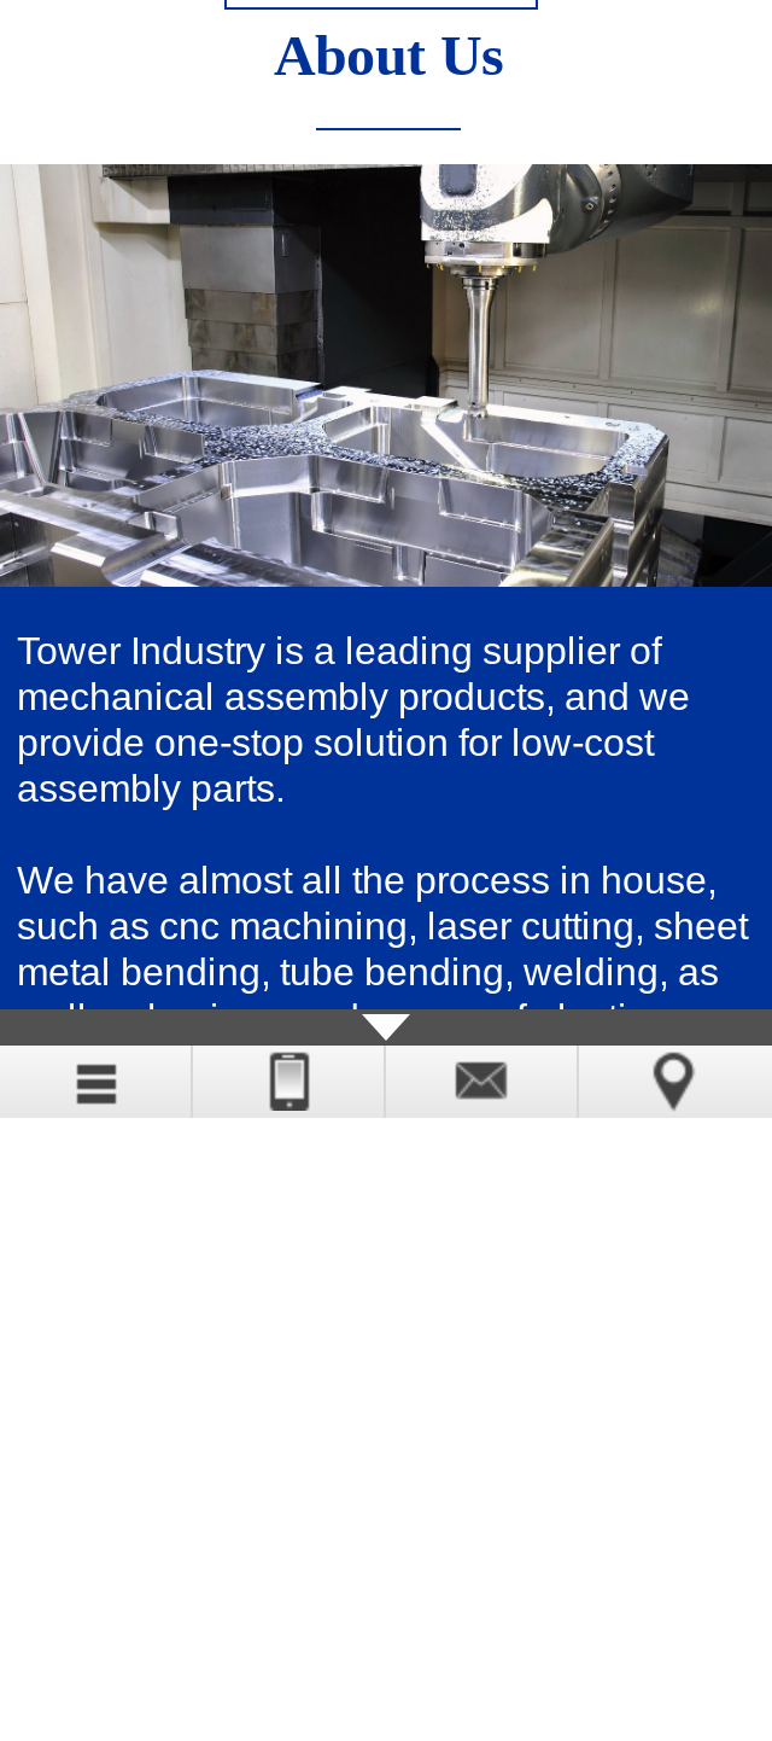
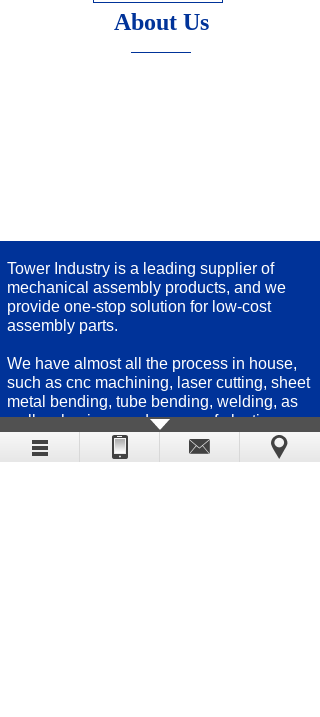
[7,162,765,589] [image] -> none

